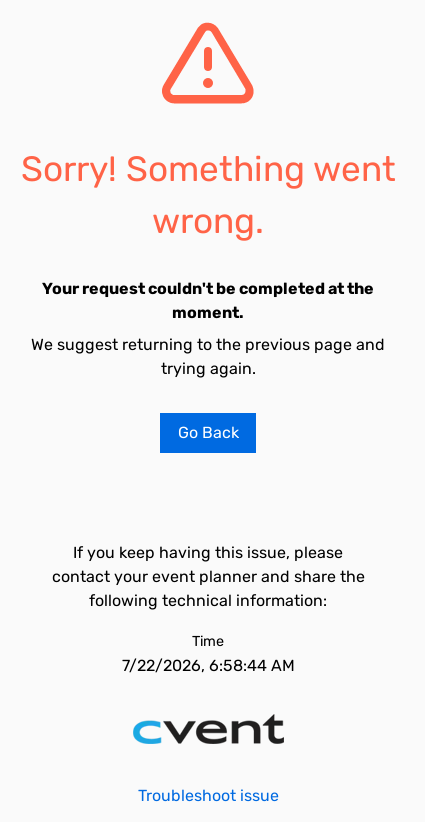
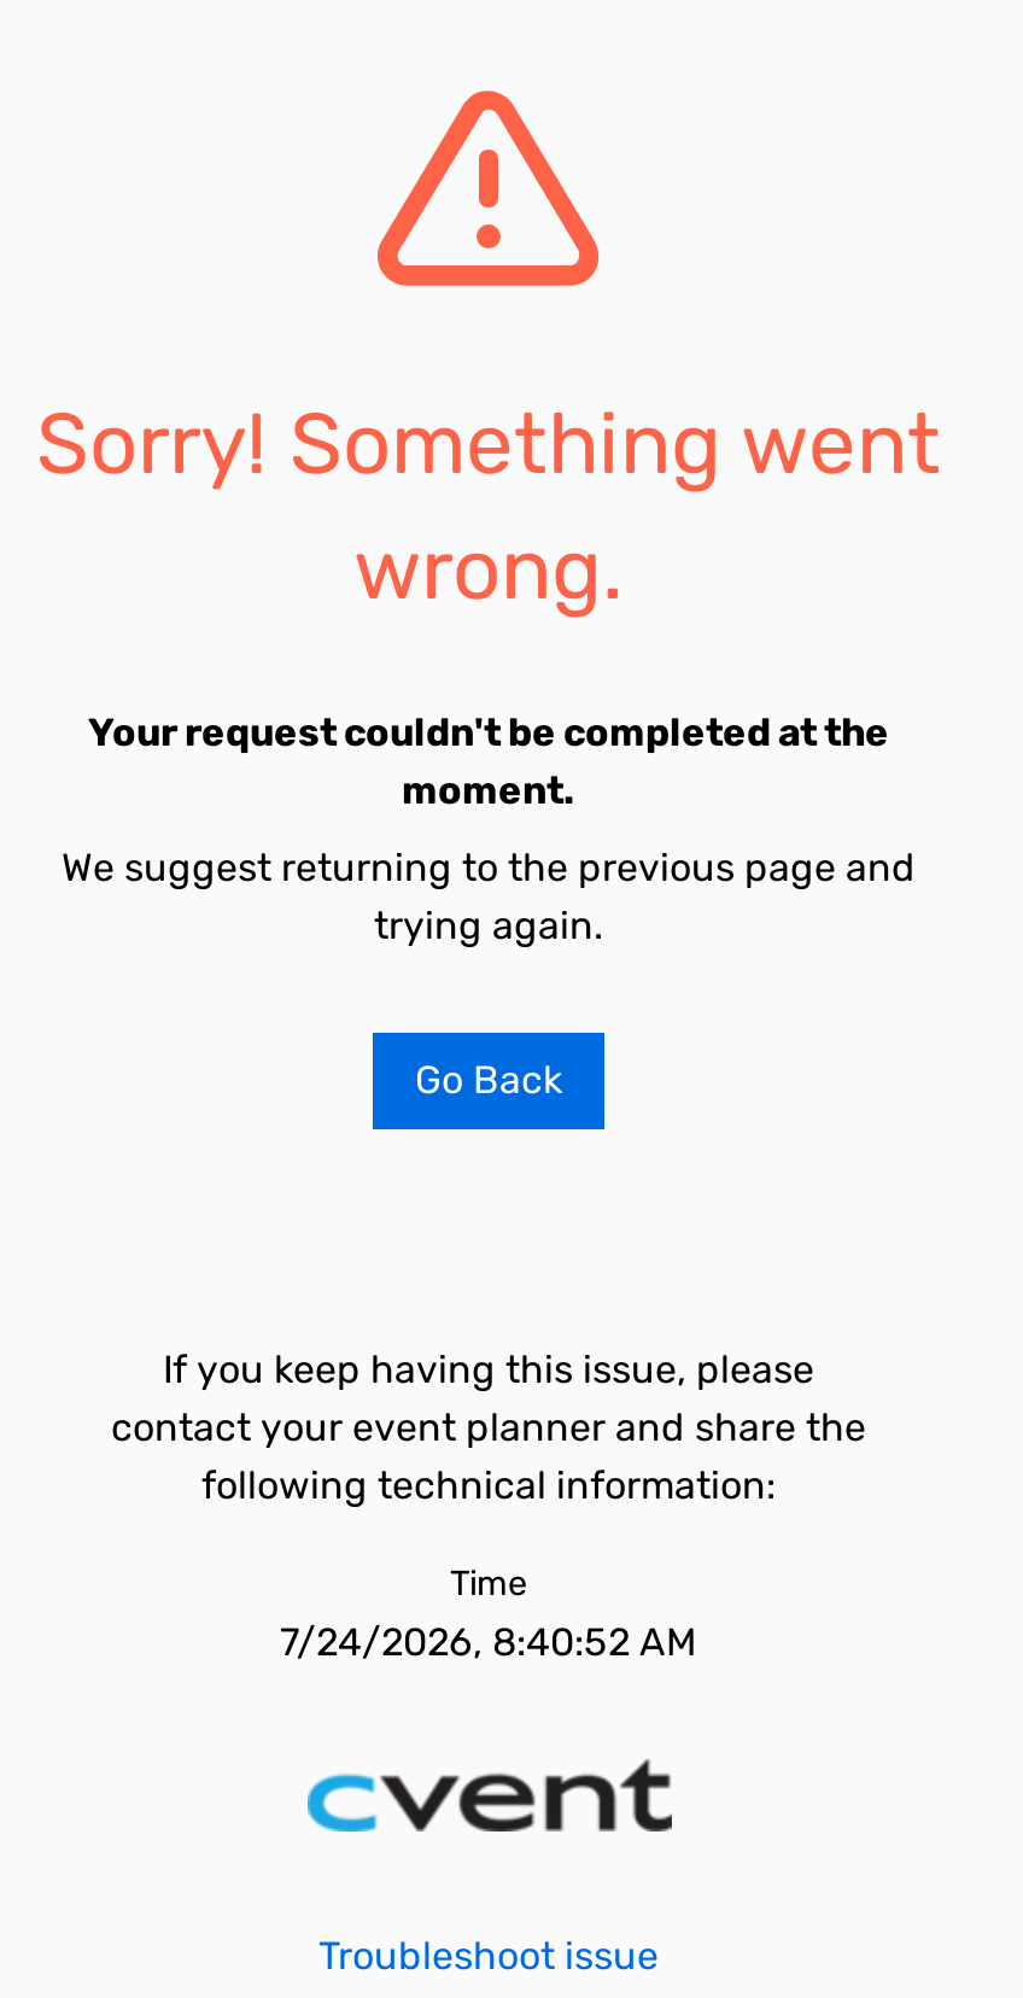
[121,656,294,675] 7/22/2026, 6:58:44 AM -> [280,1619,697,1665] 7/24/2026, 8:40:52 AM

